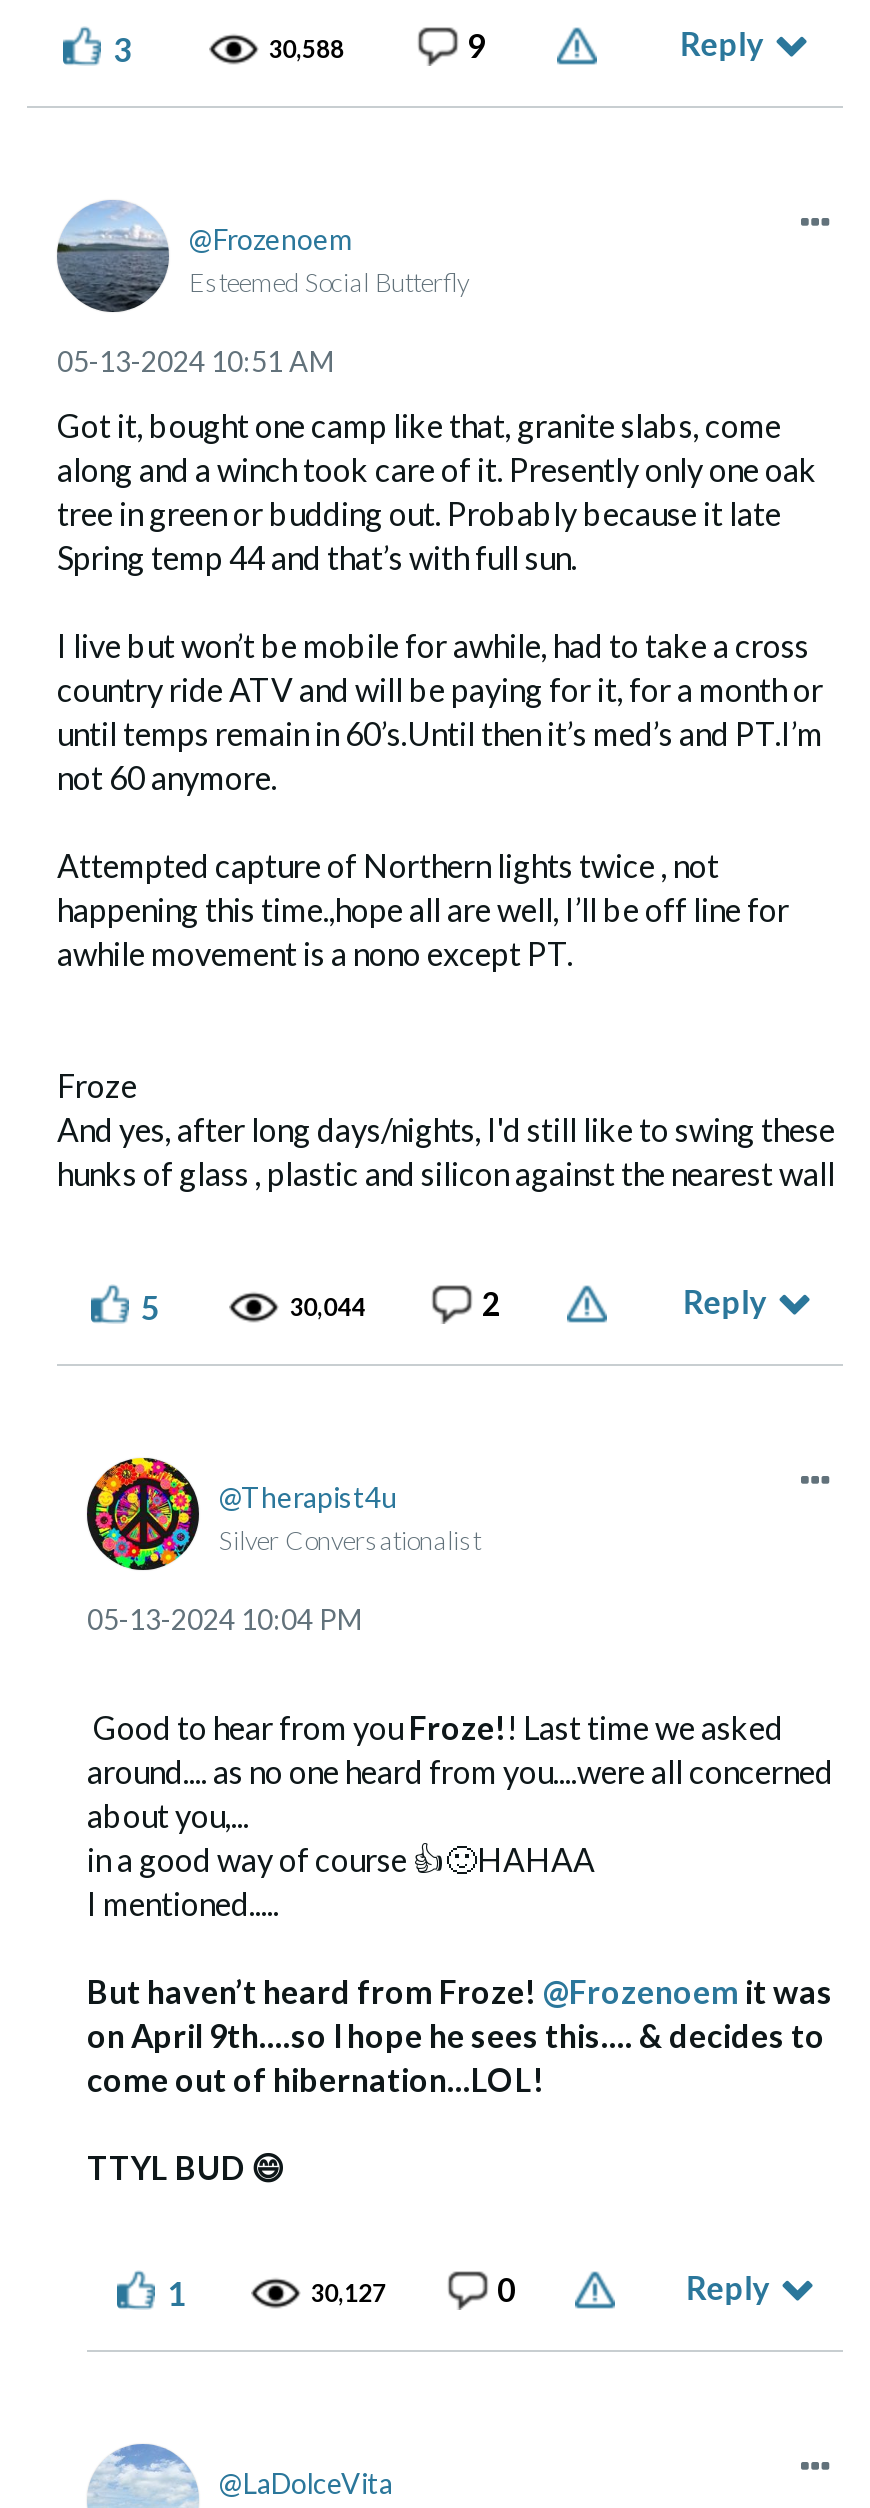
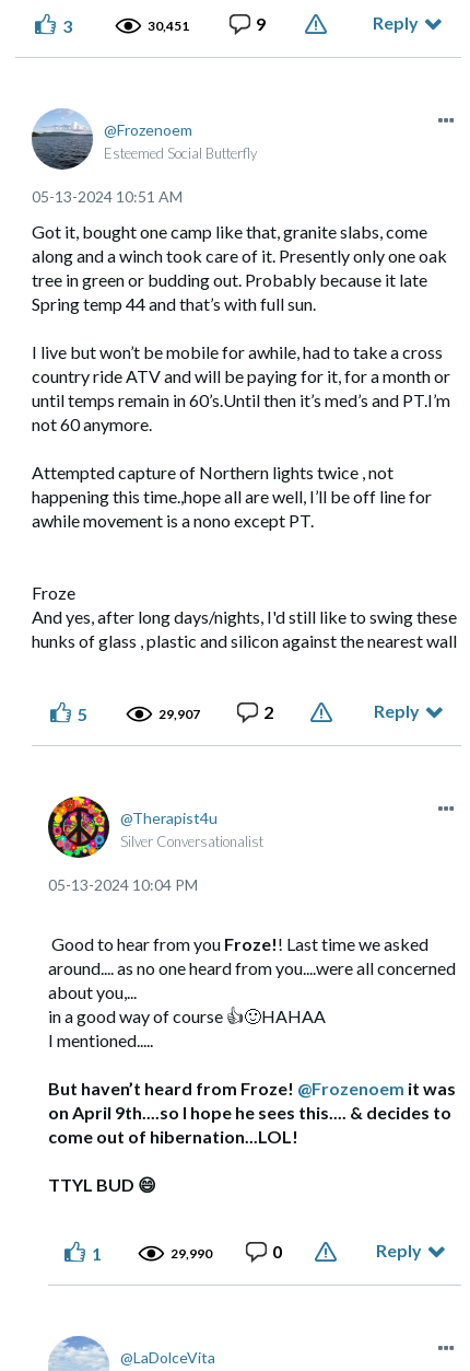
[268,33,344,63] 30,588 -> [147,17,189,34] 30,451
[289,1291,365,1321] 30,044 -> [159,705,200,722] 29,907
[310,2277,386,2307] 30,127 -> [170,1245,212,1261] 29,990

